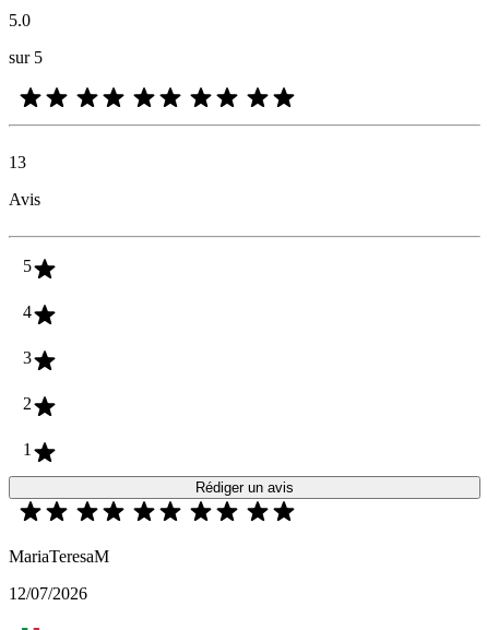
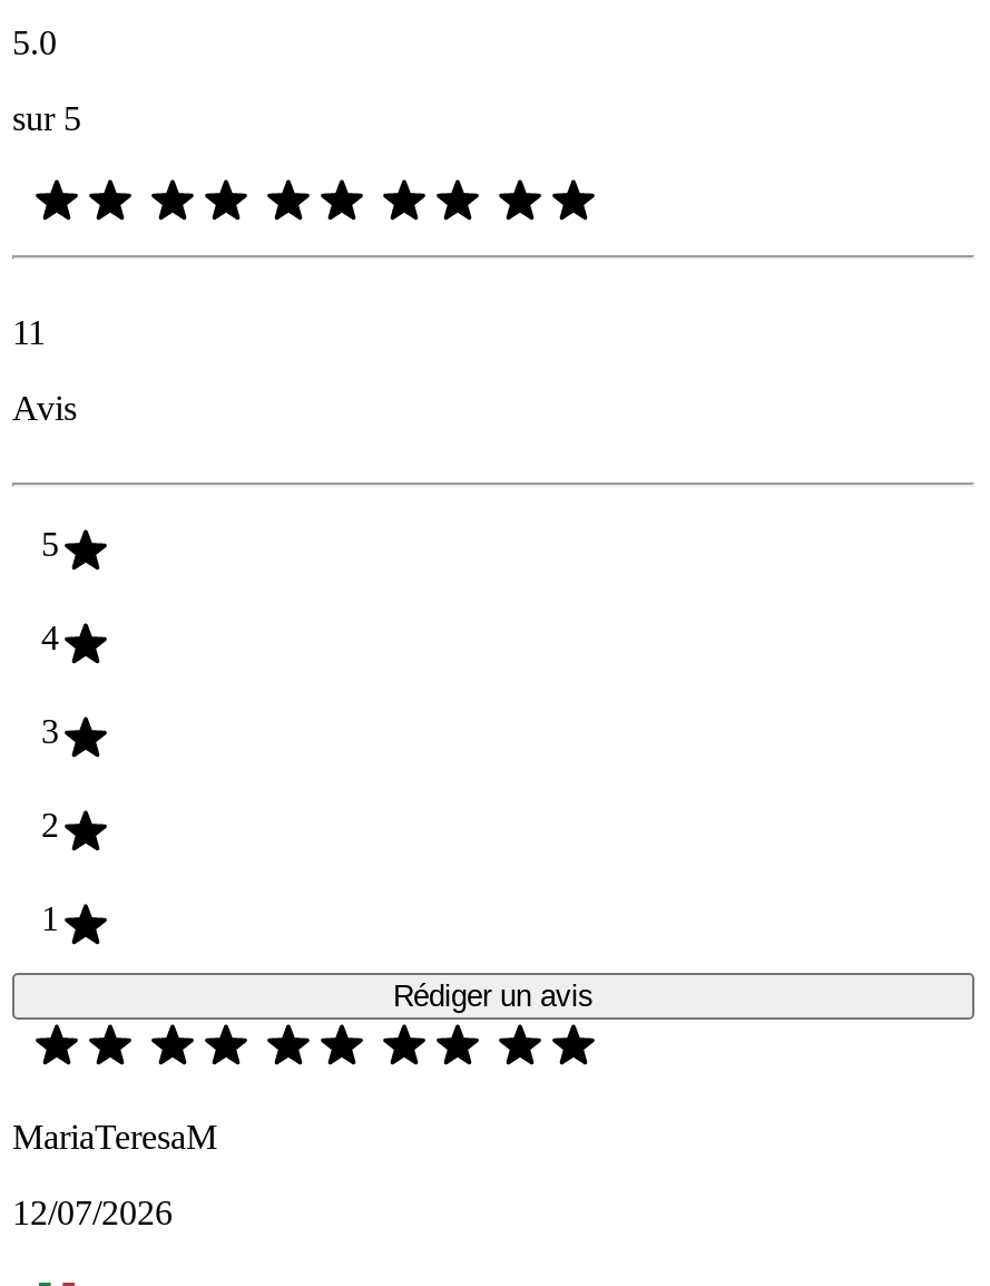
[9,153,26,171] 13 -> [12,312,46,350] 11

